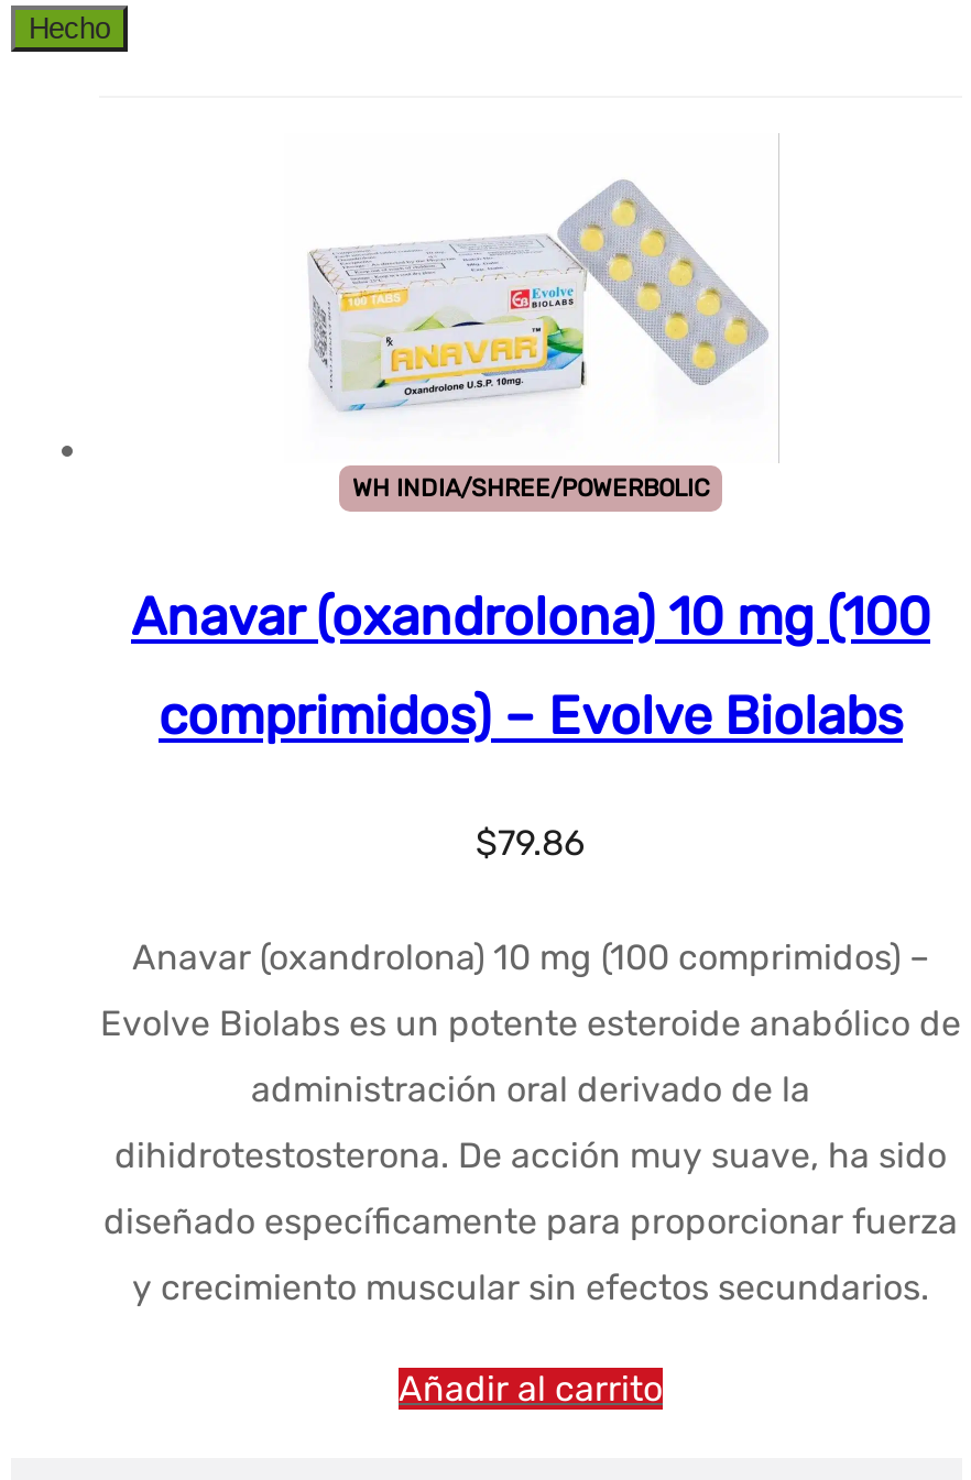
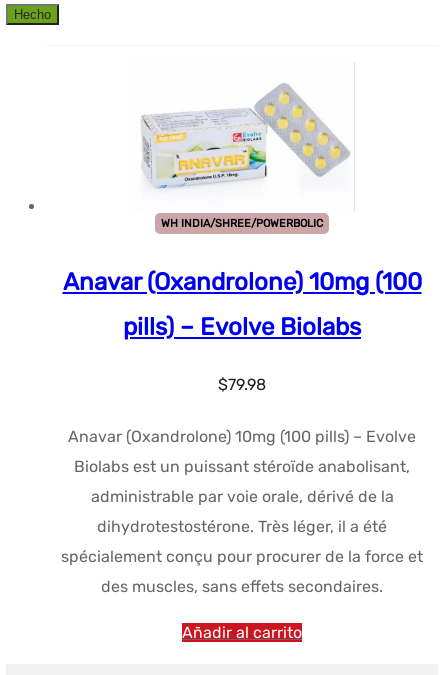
[131,587,930,648] Anavar (oxandrolona) 10 mg (100 -> [62,268,421,296] Anavar (Oxandrolone) 10mg (100
[159,686,903,747] comprimidos) – Evolve Biolabs -> [123,313,361,341] pills) – Evolve Biolabs
[476,822,586,864] $79.86 -> [218,375,266,394] $79.98
[132,936,929,978] Anavar (oxandrolona) 10 mg (100 comprimidos) – -> [68,427,416,446] Anavar (Oxandrolone) 10mg (100 pills) – Evolve
[100,1002,961,1044] Evolve Biolabs es un potente esteroide anabólico de -> [74,457,410,476] Biolabs est un puissant stéroïde anabolisant,
[251,1068,810,1110] administración oral derivado de la -> [90,487,393,506] administrable par voie orale, dérivé de la
[114,1134,947,1176] dihidrotestosterona. De acción muy suave, ha sido -> [97,517,387,536] dihydrotestostérone. Très léger, il a été
[103,1201,958,1242] diseñado específicamente para proporcionar fuerza -> [61,547,423,566] spécialement conçu pour procurer de la force et
[132,1267,929,1308] y crecimiento muscular sin efectos secundarios. -> [101,577,383,596] des muscles, sans effets secondaires.

